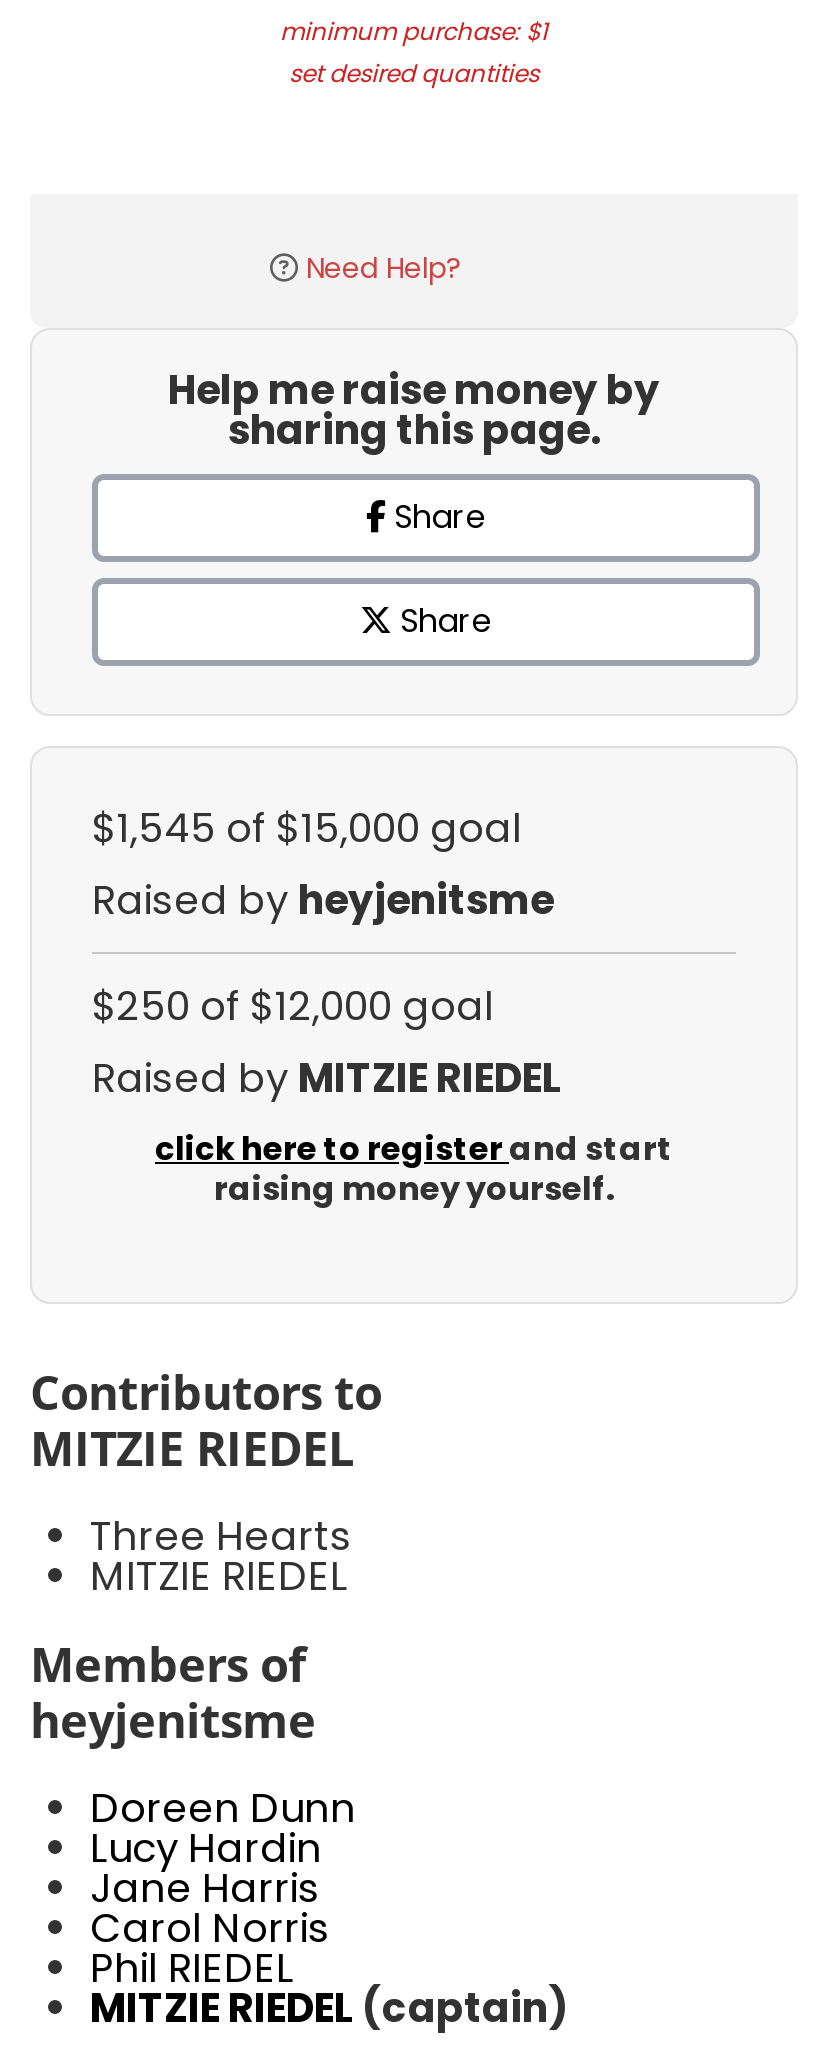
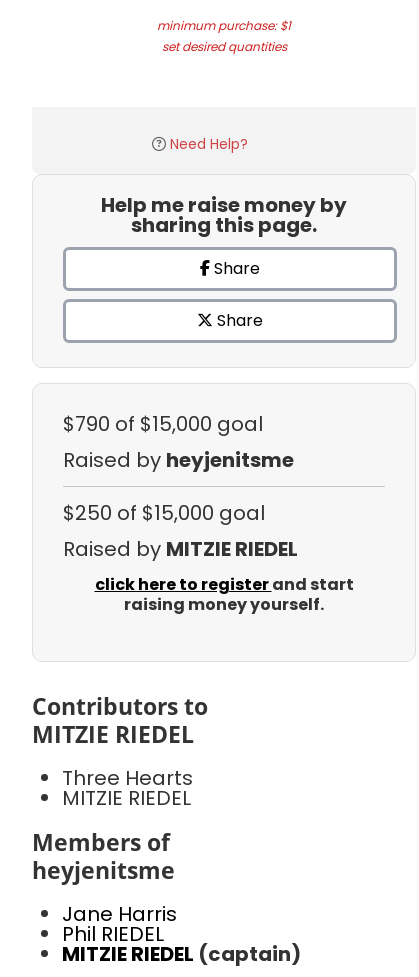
[92,800,522,856] $1,545 of $15,000 goal -> [63,410,263,438] $790 of $15,000 goal
[92,978,494,1034] $250 of $12,000 goal -> [63,499,265,527] $250 of $15,000 goal
[90,1780,356,1876] Doreen Dunn | Lucy Hardin -> none
[90,1900,330,1956] Carol Norris -> none

